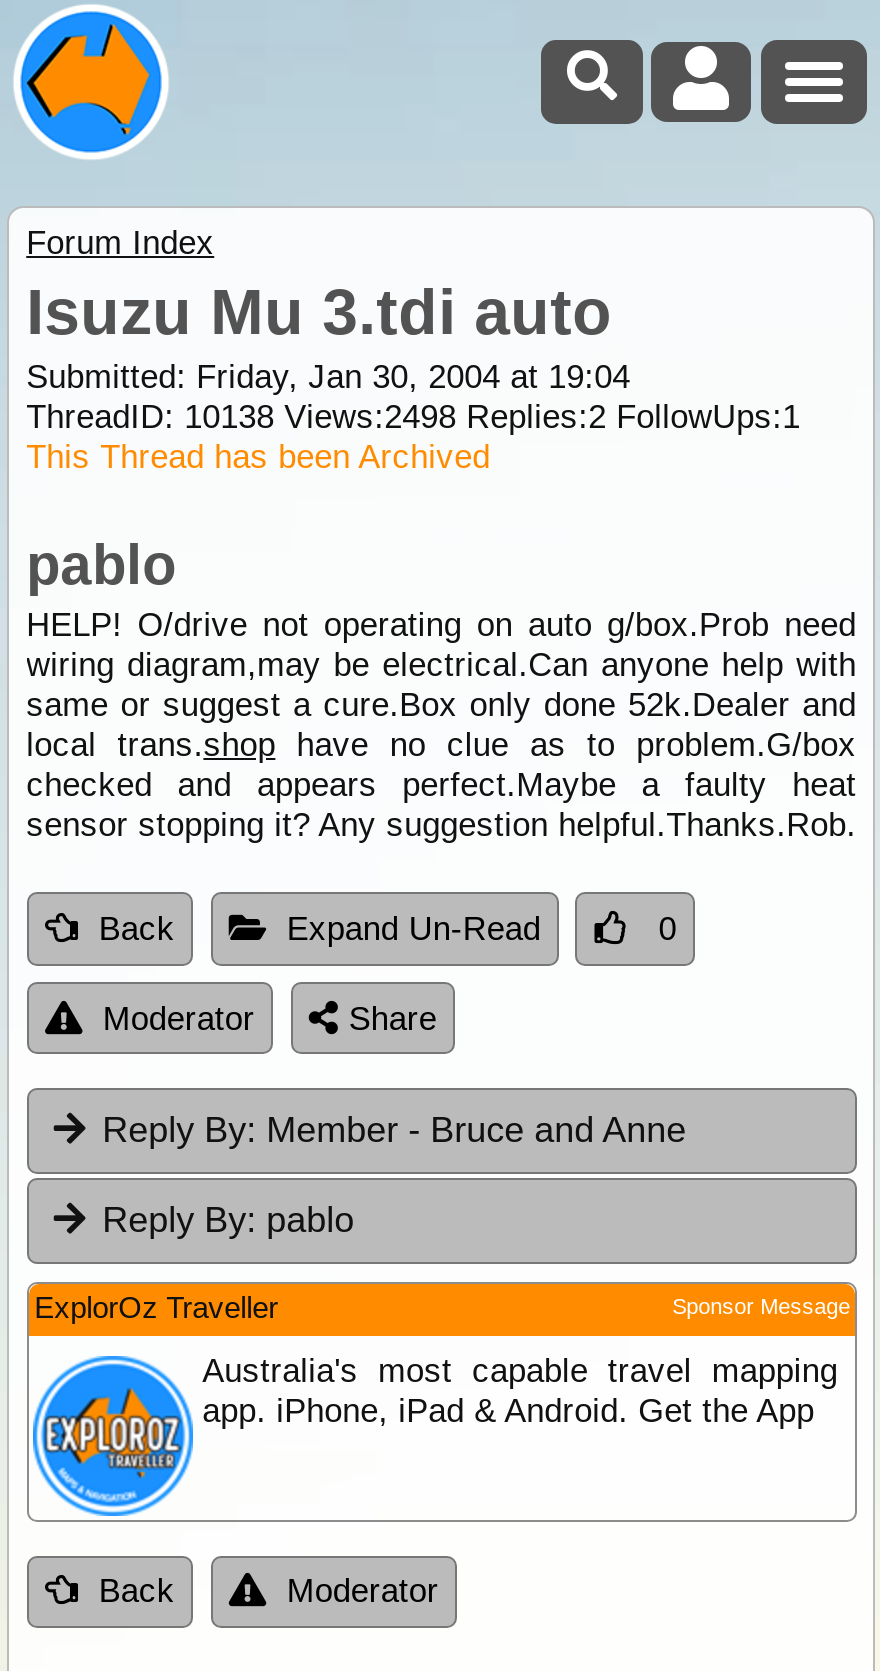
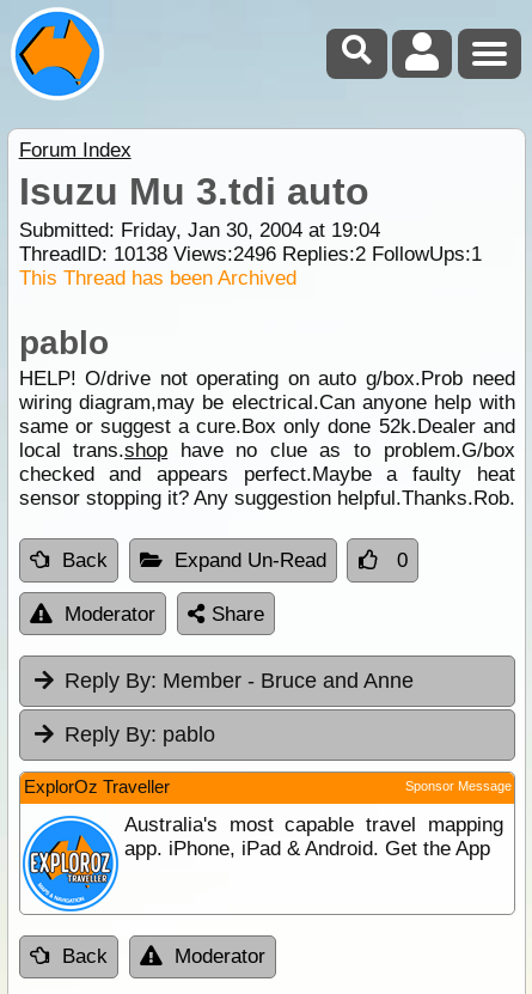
[26,398,800,436] ThreadID: 10138 Views:2498 Replies:2 FollowUps:1 -> [19,243,481,265] ThreadID: 10138 Views:2496 Replies:2 FollowUps:1

